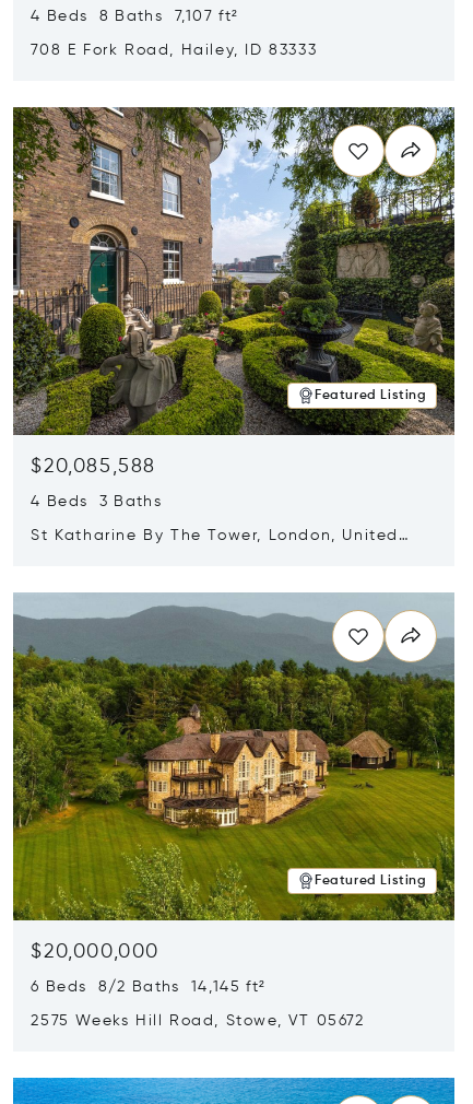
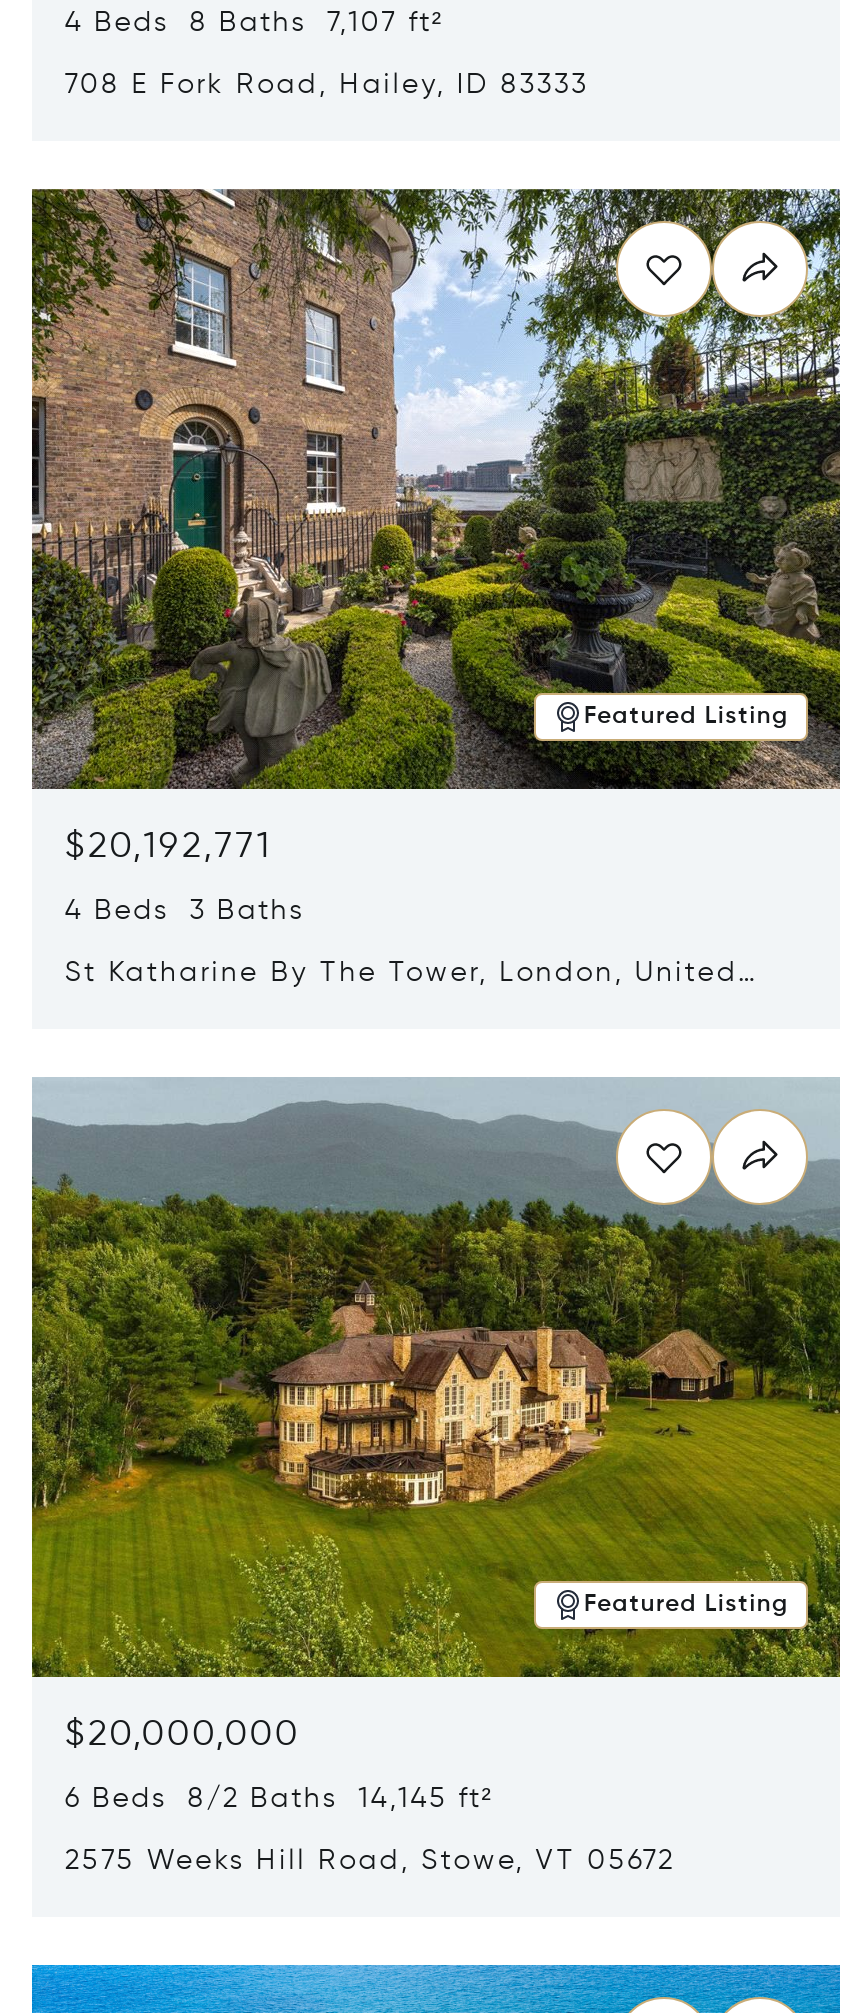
[31,457,156,477] $20,085,588 -> [65,829,272,865] $20,192,771

